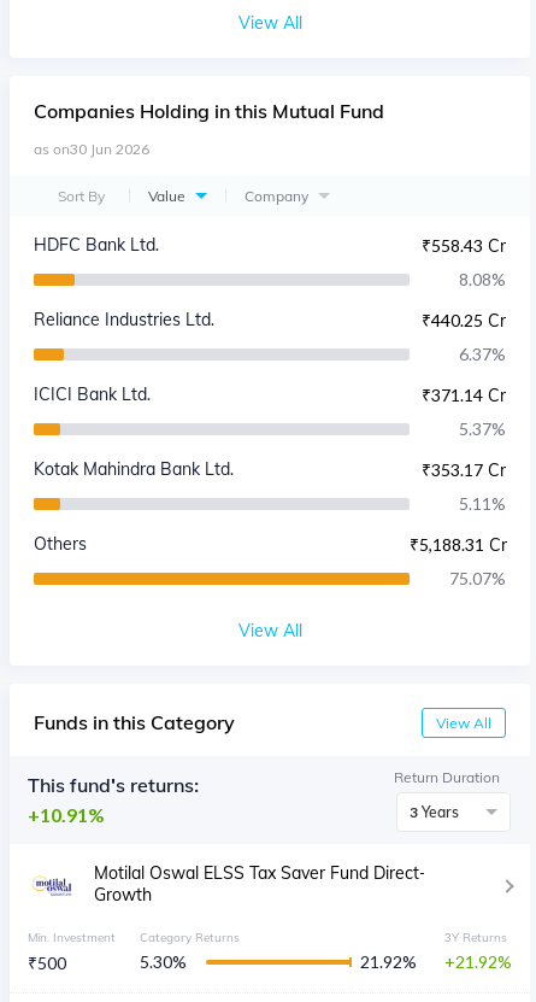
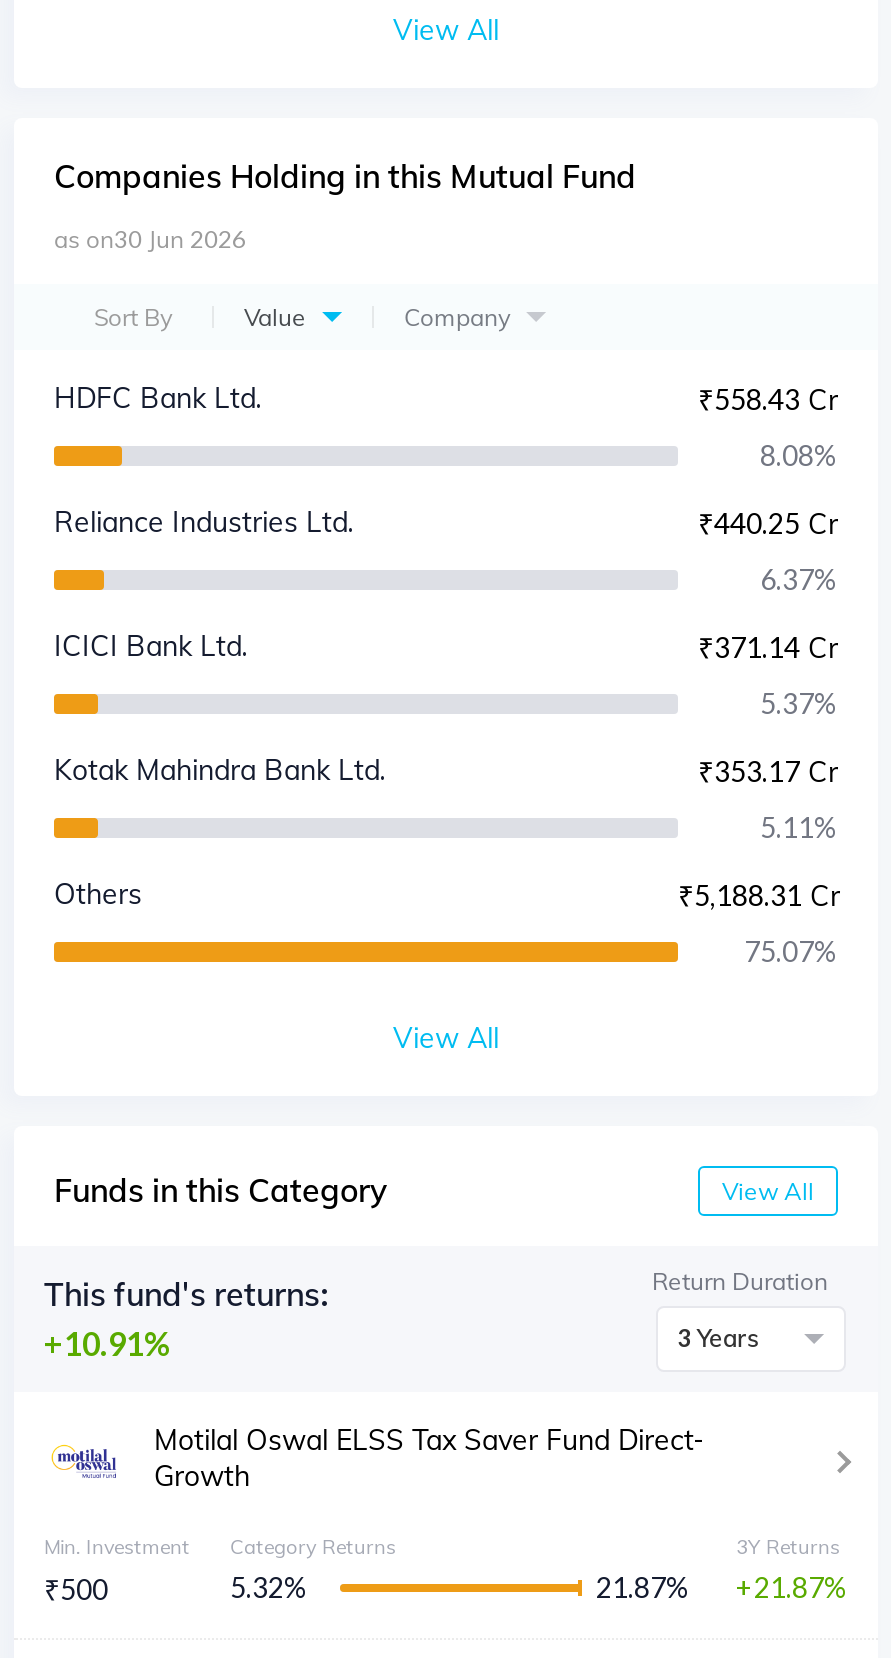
[140,951,187,973] 5.30% -> [230,1570,308,1606] 5.32%
[360,951,417,973] 21.92% -> [596,1570,690,1606] 21.87%
[455,951,497,973] 21.92 -> [754,1570,824,1606] 21.87

